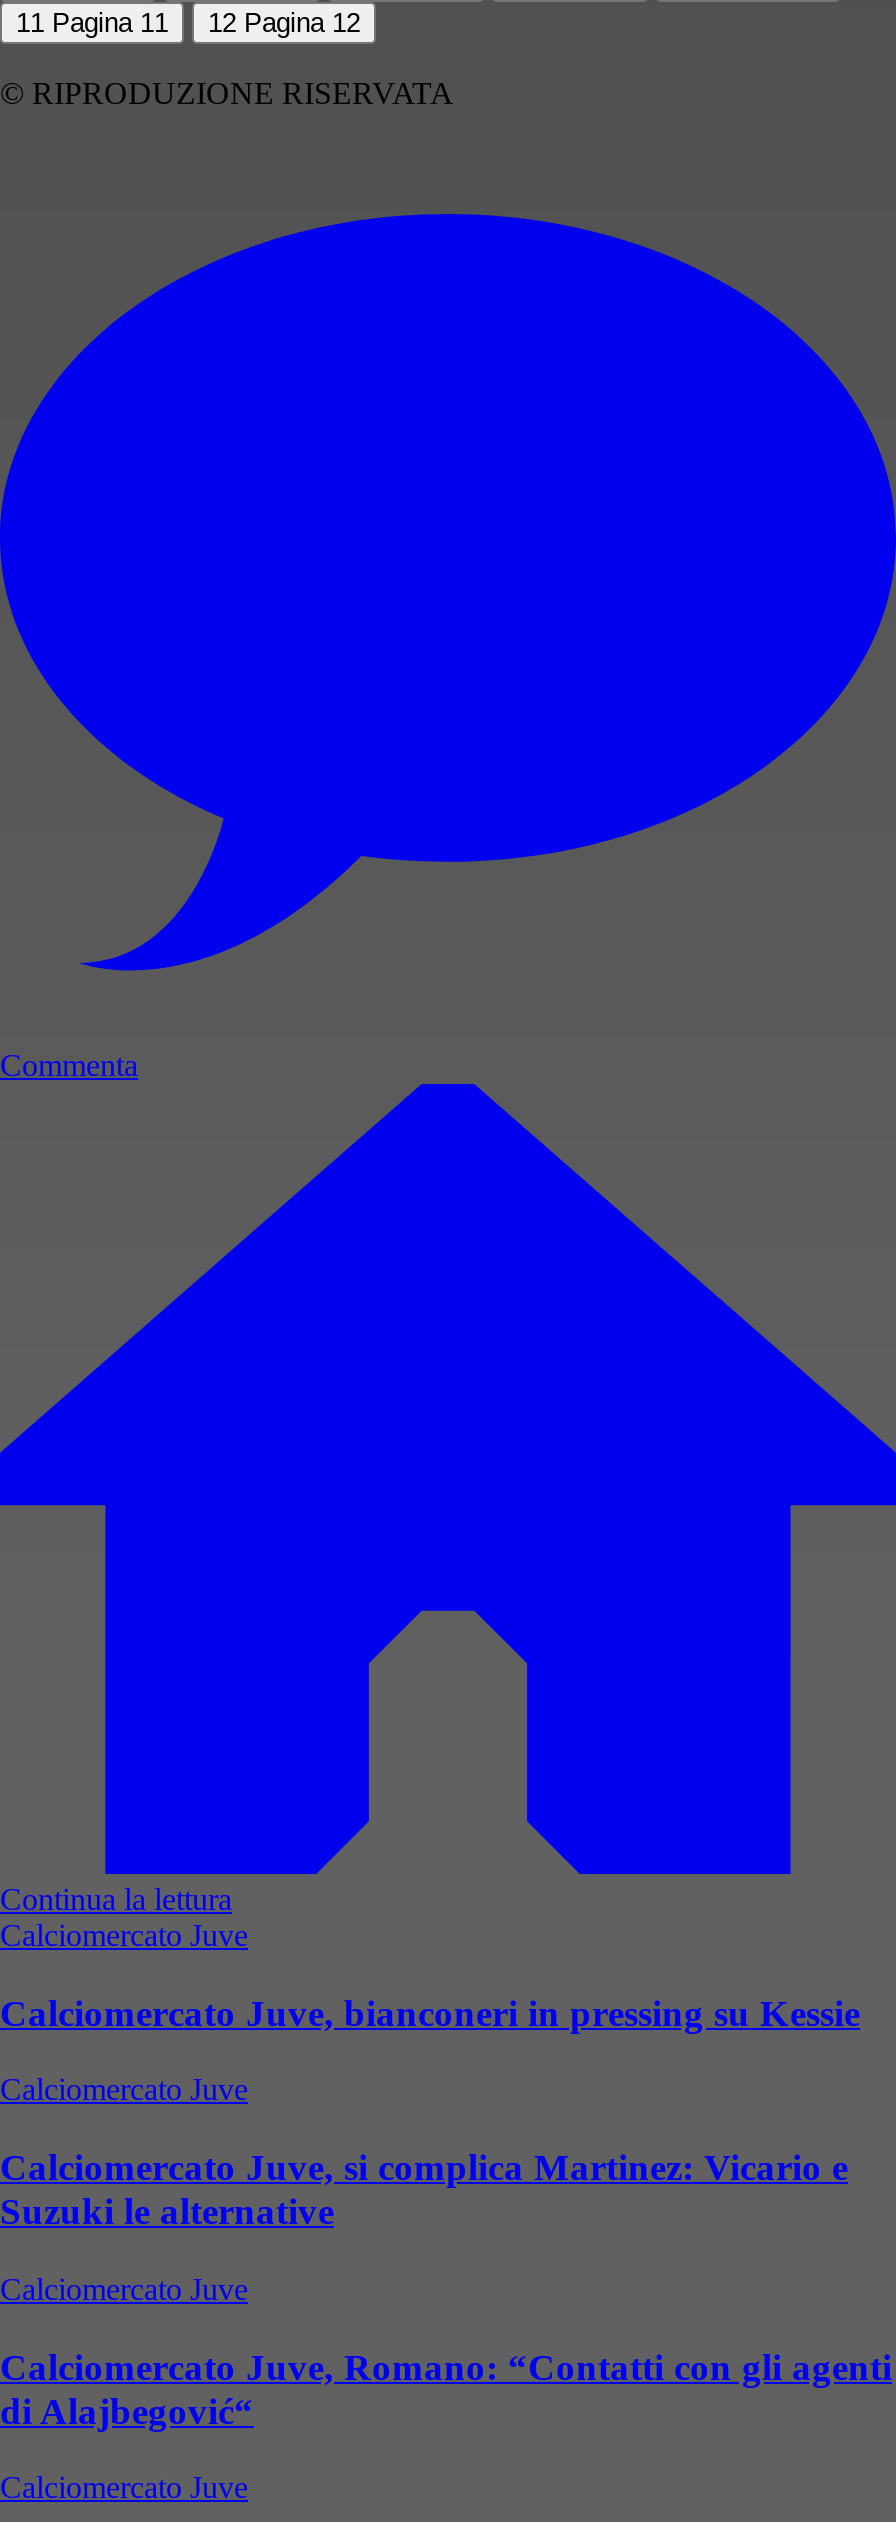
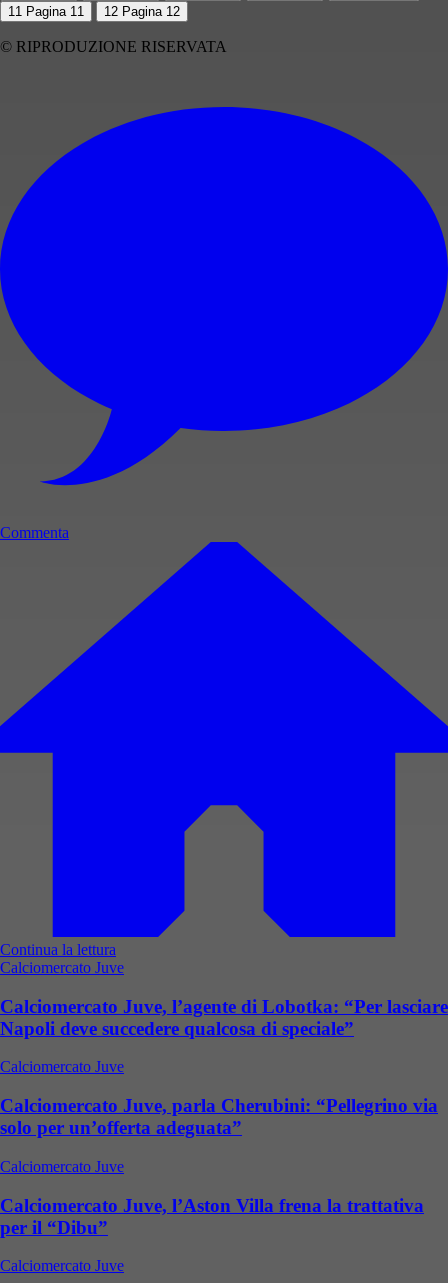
[0,1991,860,2033] Calciomercato Juve, bianconeri in pressing su Kessie -> [0,996,448,1039] Calciomercato Juve, l’agente di Lobotka: “Per lasciare | Napoli deve succedere qualcosa di speciale”
[0,2146,848,2232] Calciomercato Juve, si complica Martinez: Vicario e | Suzuki le alternative -> [0,1095,438,1138] Calciomercato Juve, parla Cherubini: “Pellegrino via | solo per un’offerta adeguata”
[0,2345,892,2431] Calciomercato Juve, Romano: “Contatti con gli agenti | di Alajbegović“ -> [0,1194,424,1237] Calciomercato Juve, l’Aston Villa frena la trattativa | per il “Dibu”

